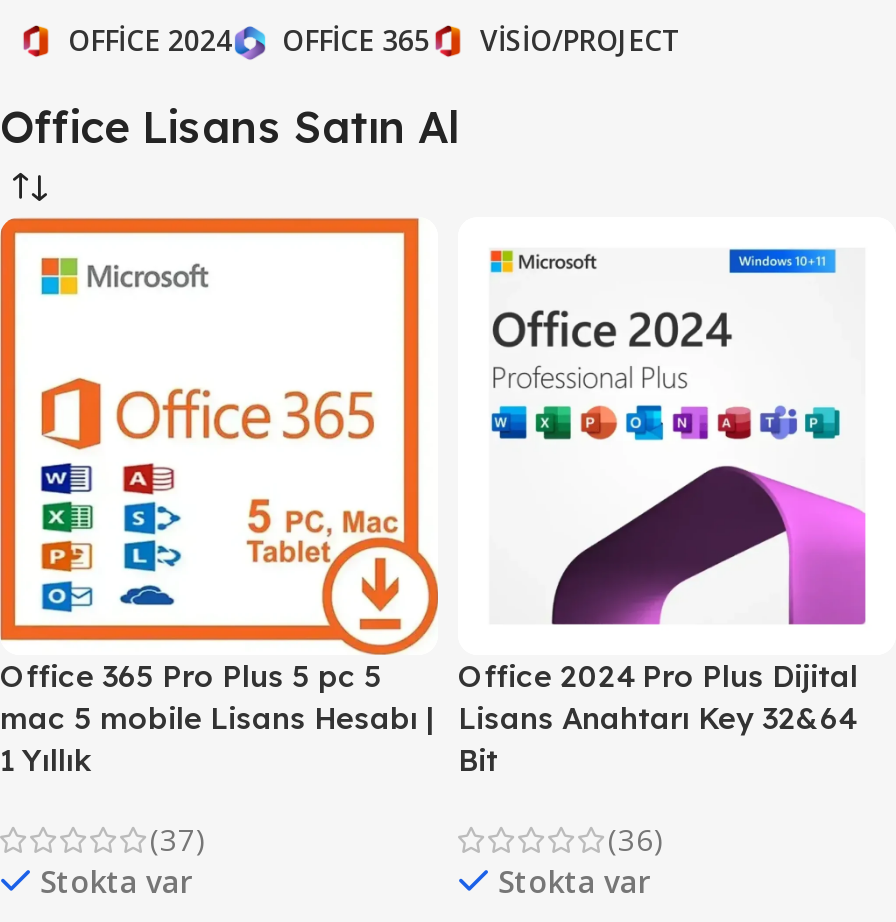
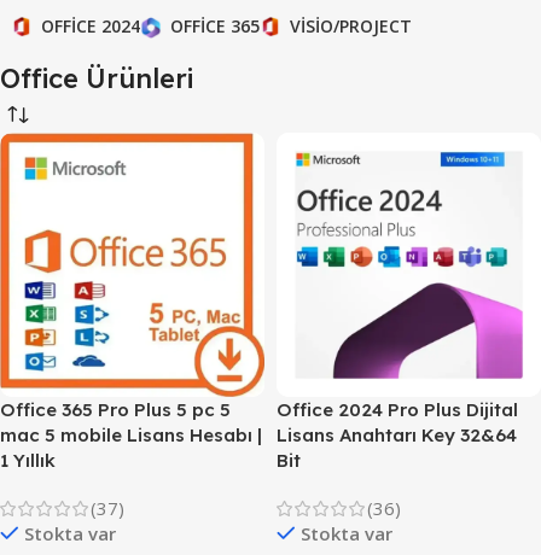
[0,98,460,154] Office Lisans Satın Al -> [0,61,193,95] Office Ürünleri

